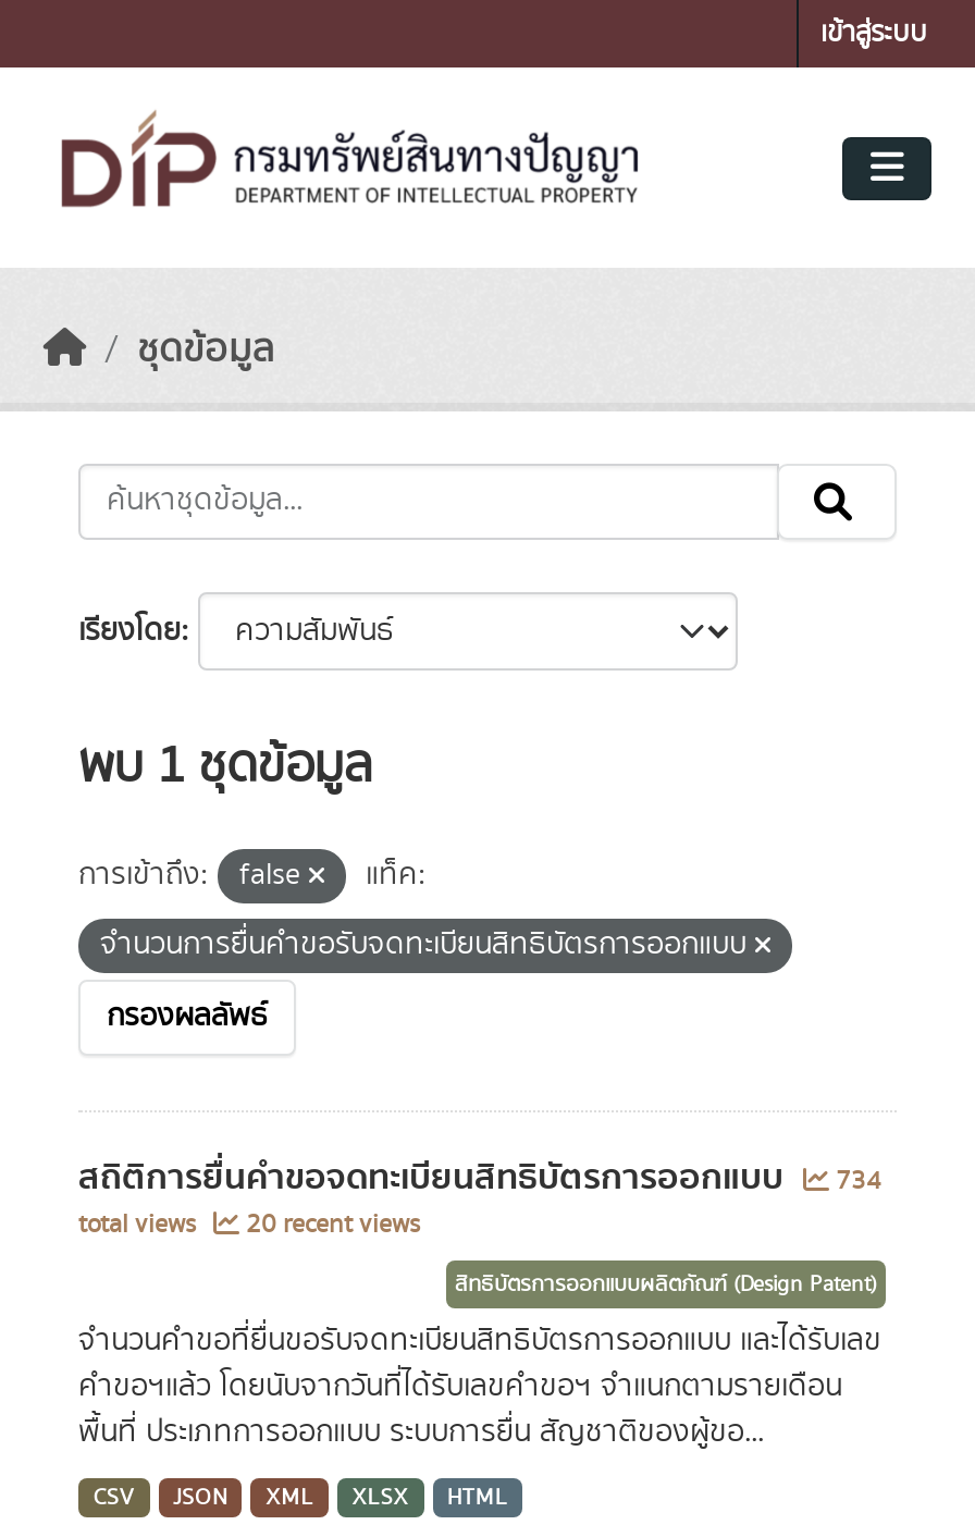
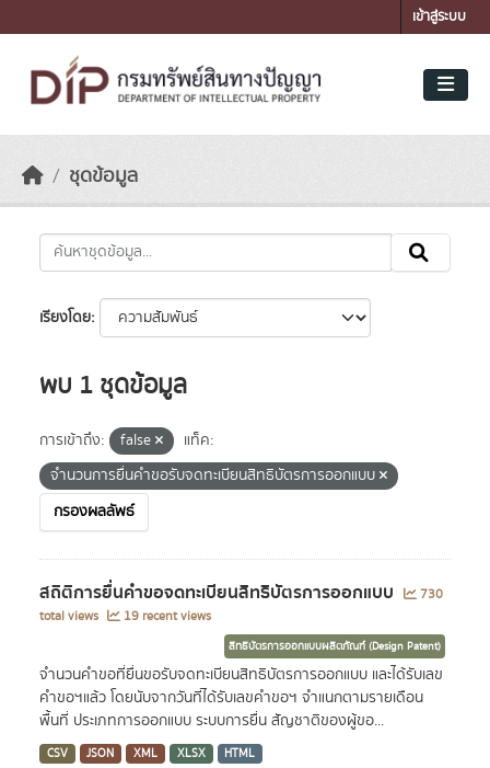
[78,1149,881,1206] สถิติการยื่นคำขอจดทะเบียนสิทธิบัตรการออกแบบ 734 -> [39,578,443,607] สถิติการยื่นคำขอจดทะเบียนสิทธิบัตรการออกแบบ 730
[78,1206,420,1243] total views 20 recent views -> [39,607,211,626] total views 19 recent views

